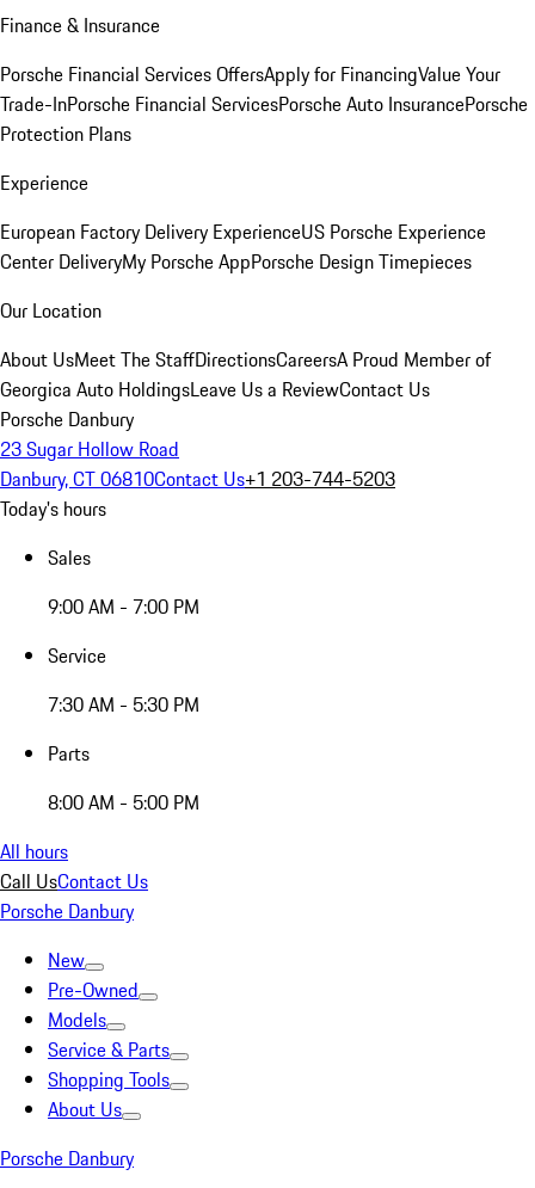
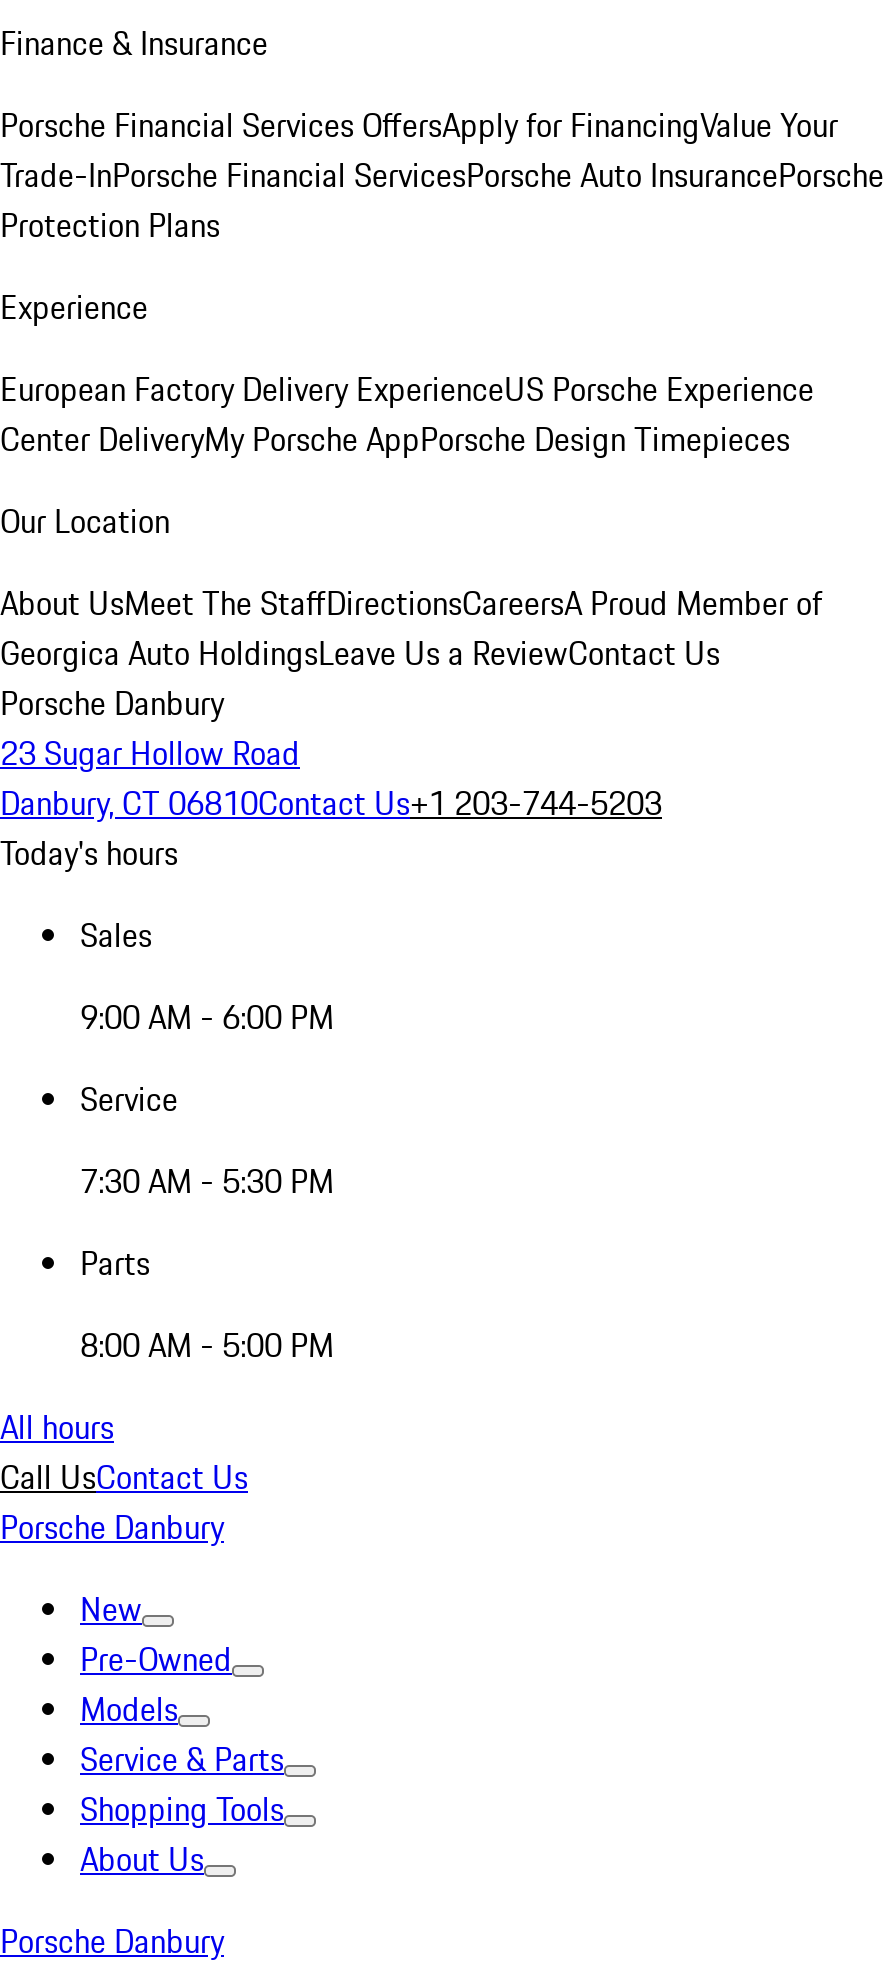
[48,592,199,621] 9:00 AM - 7:00 PM -> [80,993,334,1041] 9:00 AM - 6:00 PM

